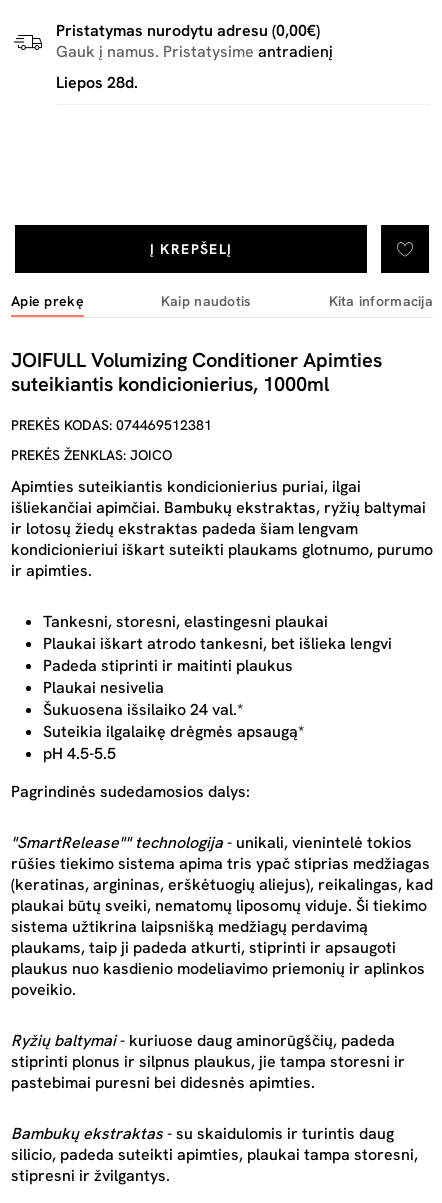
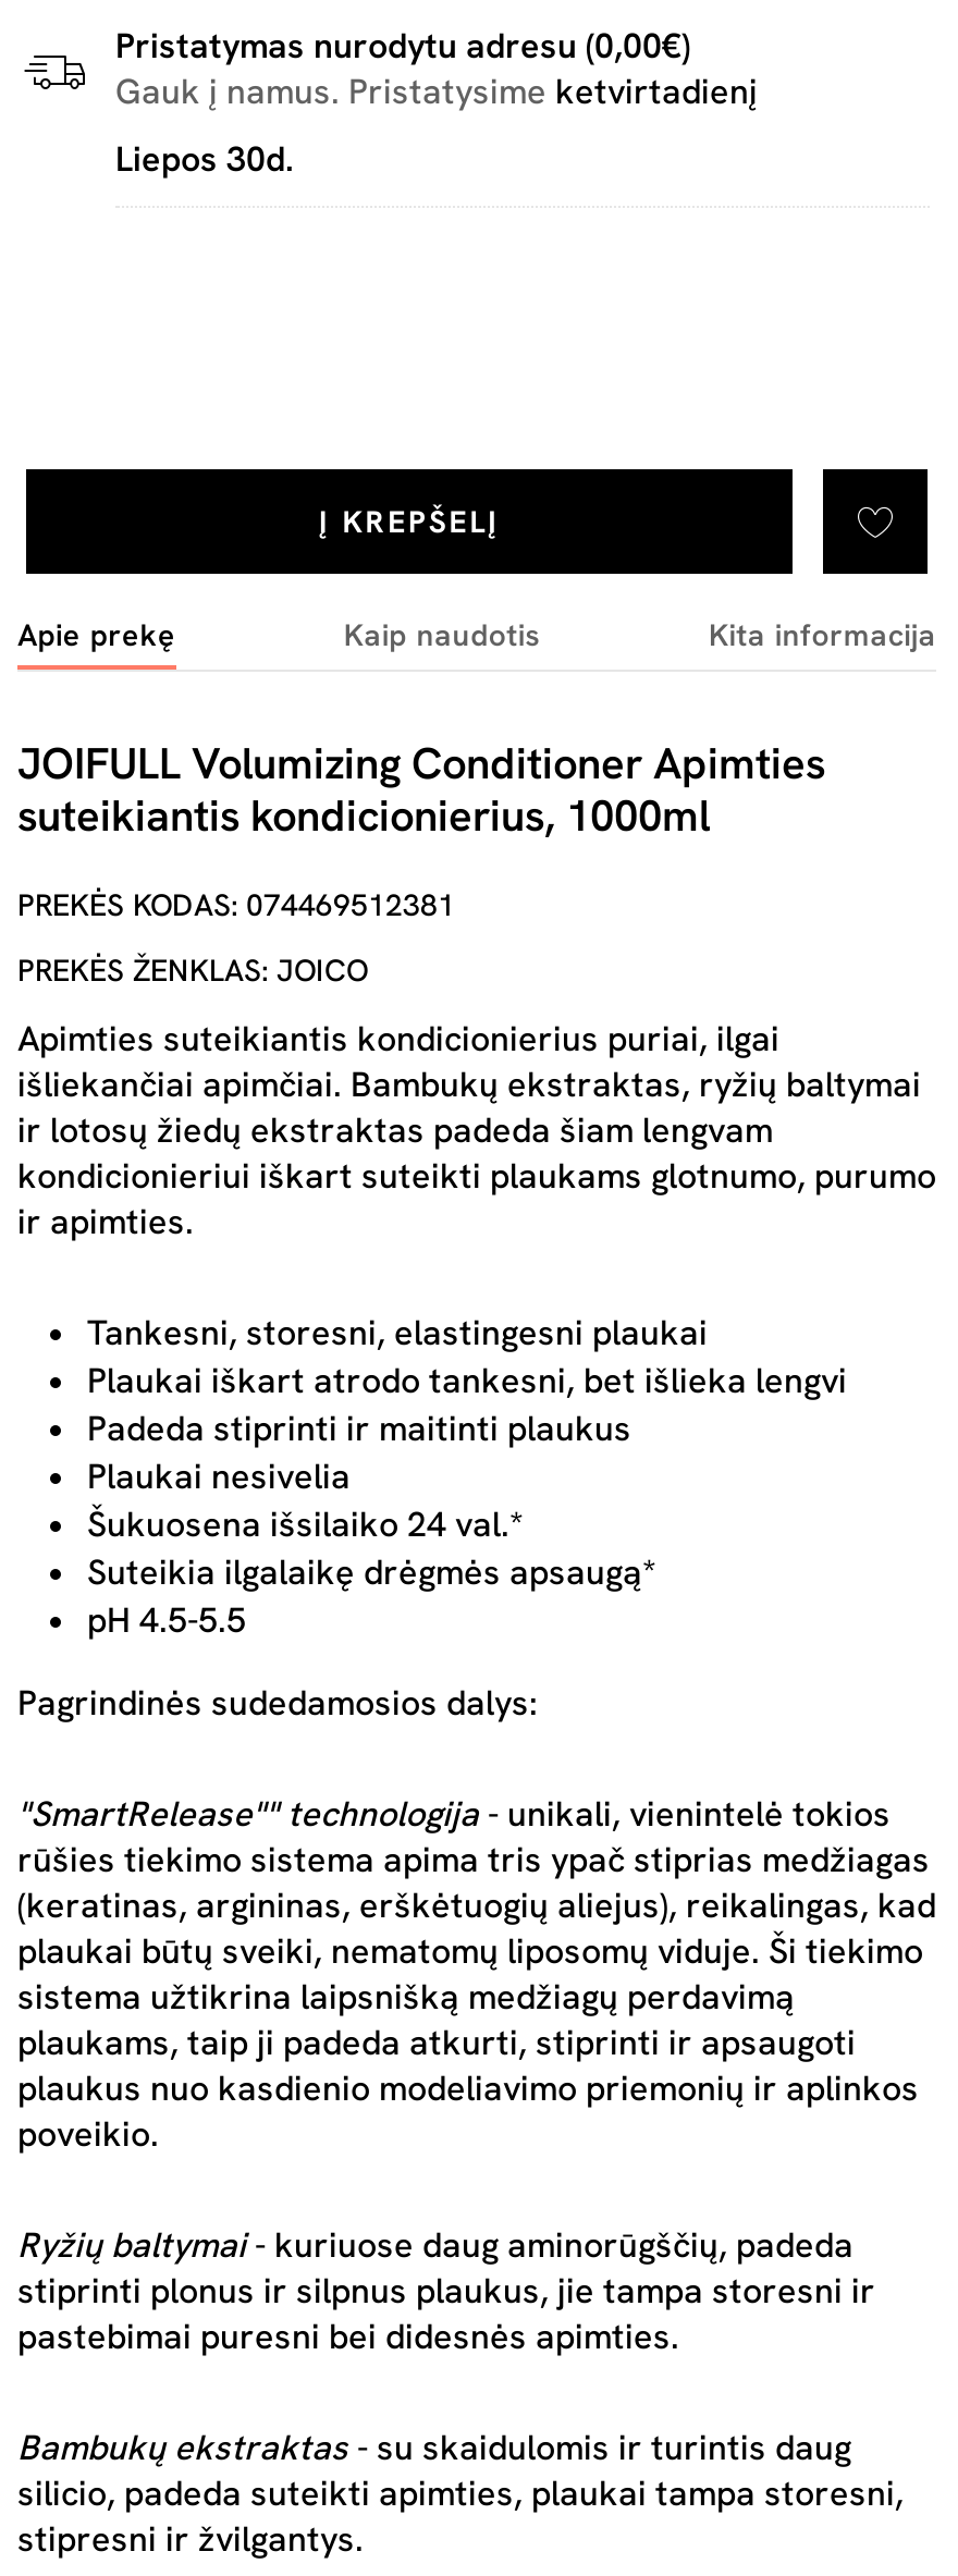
[56,41,333,62] Gauk į namus. Pristatysime antradienį -> [115,69,758,114] Gauk į namus. Pristatysime ketvirtadienį
[56,72,138,93] Liepos 28d. -> [115,136,294,182] Liepos 30d.

